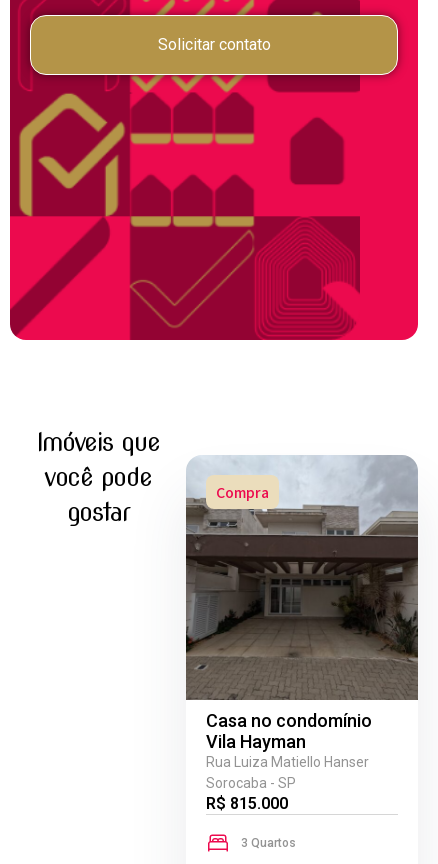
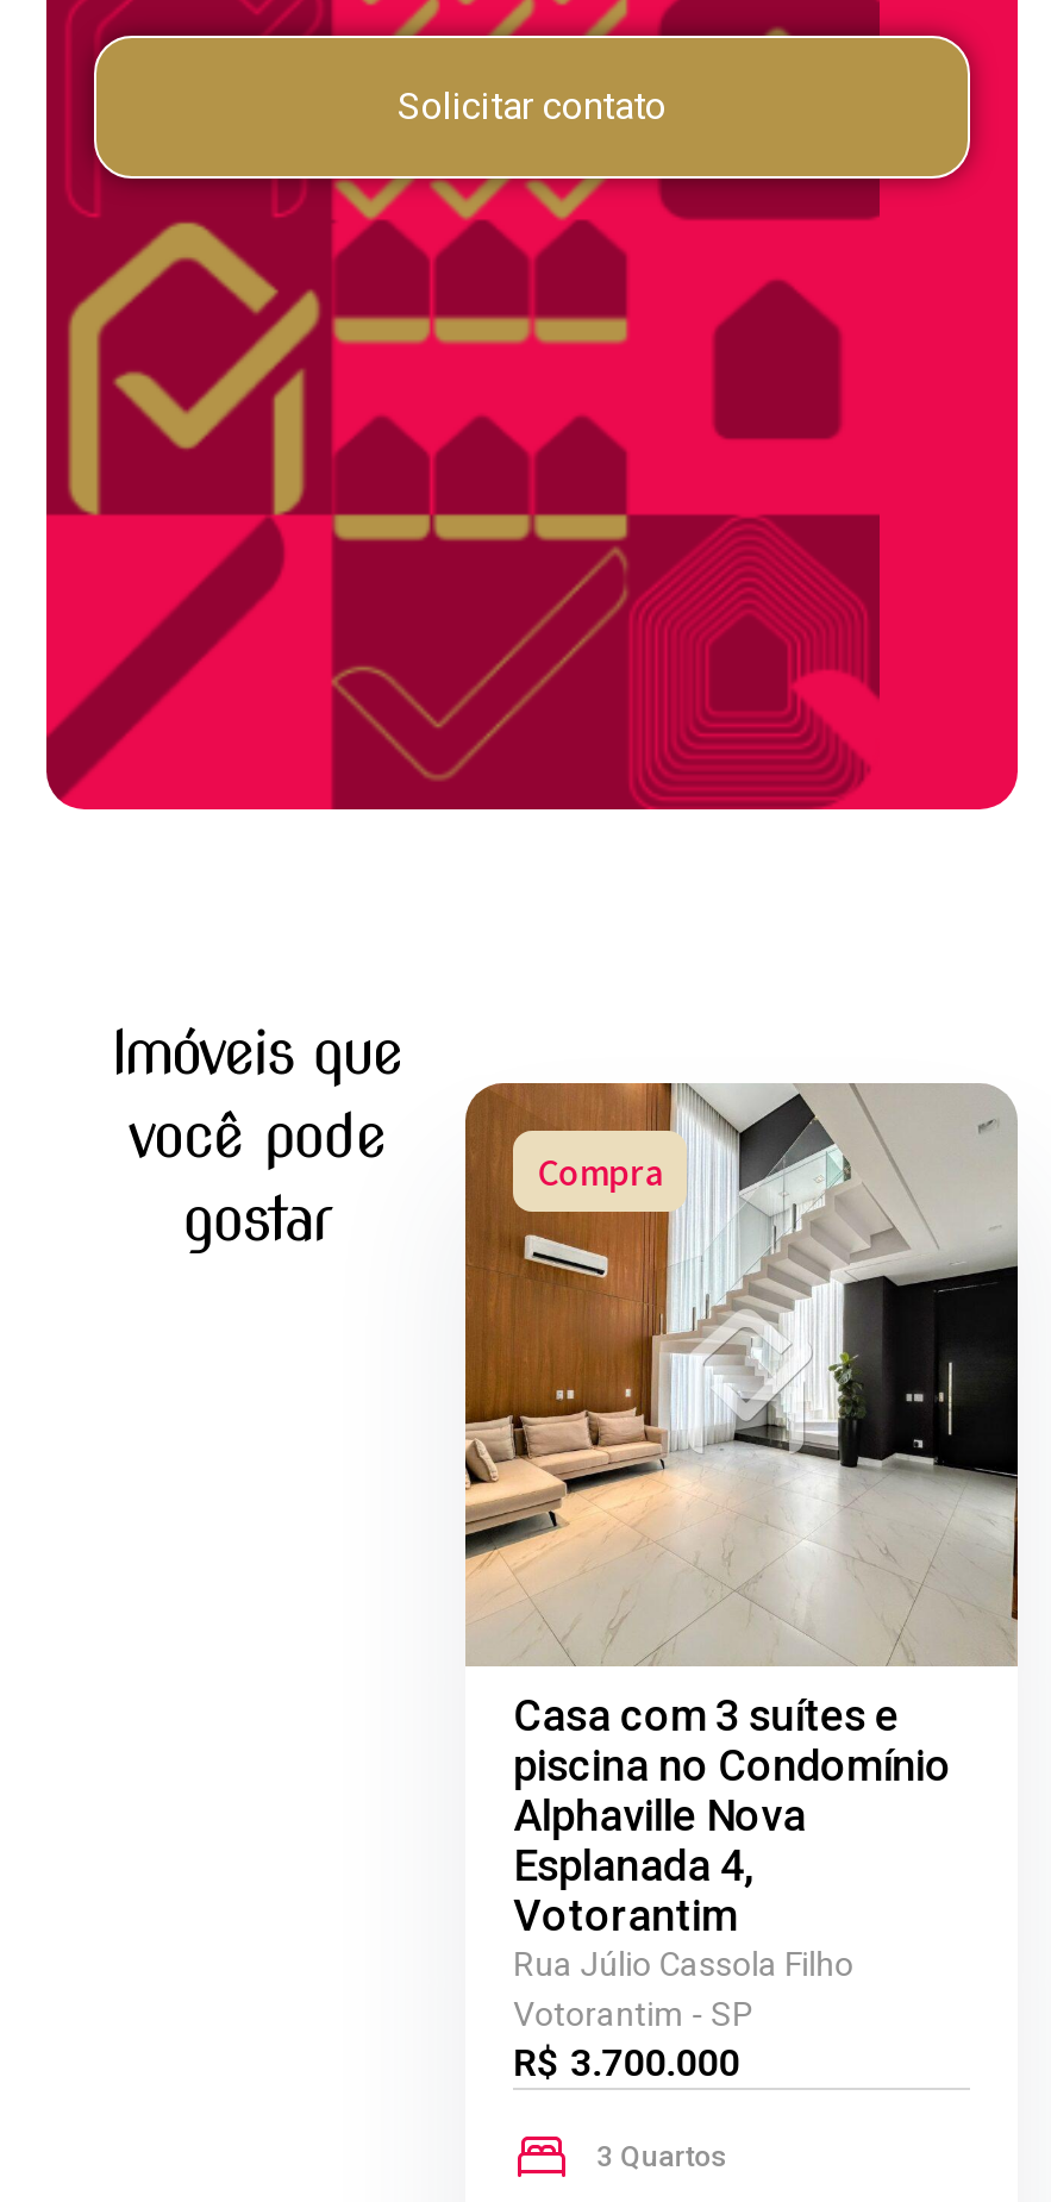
[185,455,418,813] [image] | Casa no condomínio | Vila Hayman | Rua Luiza Matiello Hanser | Sorocaba - SP | R$ 815.000 -> [463,1081,1018,2086] [image] | Casa com 3 suítes e | piscina no Condomínio | Alphaville Nova | Esplanada 4, | Votorantim | Rua Júlio Cassola Filho | Votorantim - SP | R$ 3.700.000

